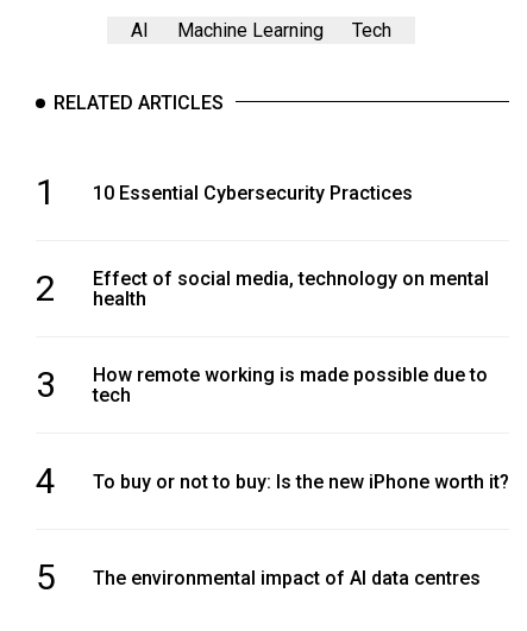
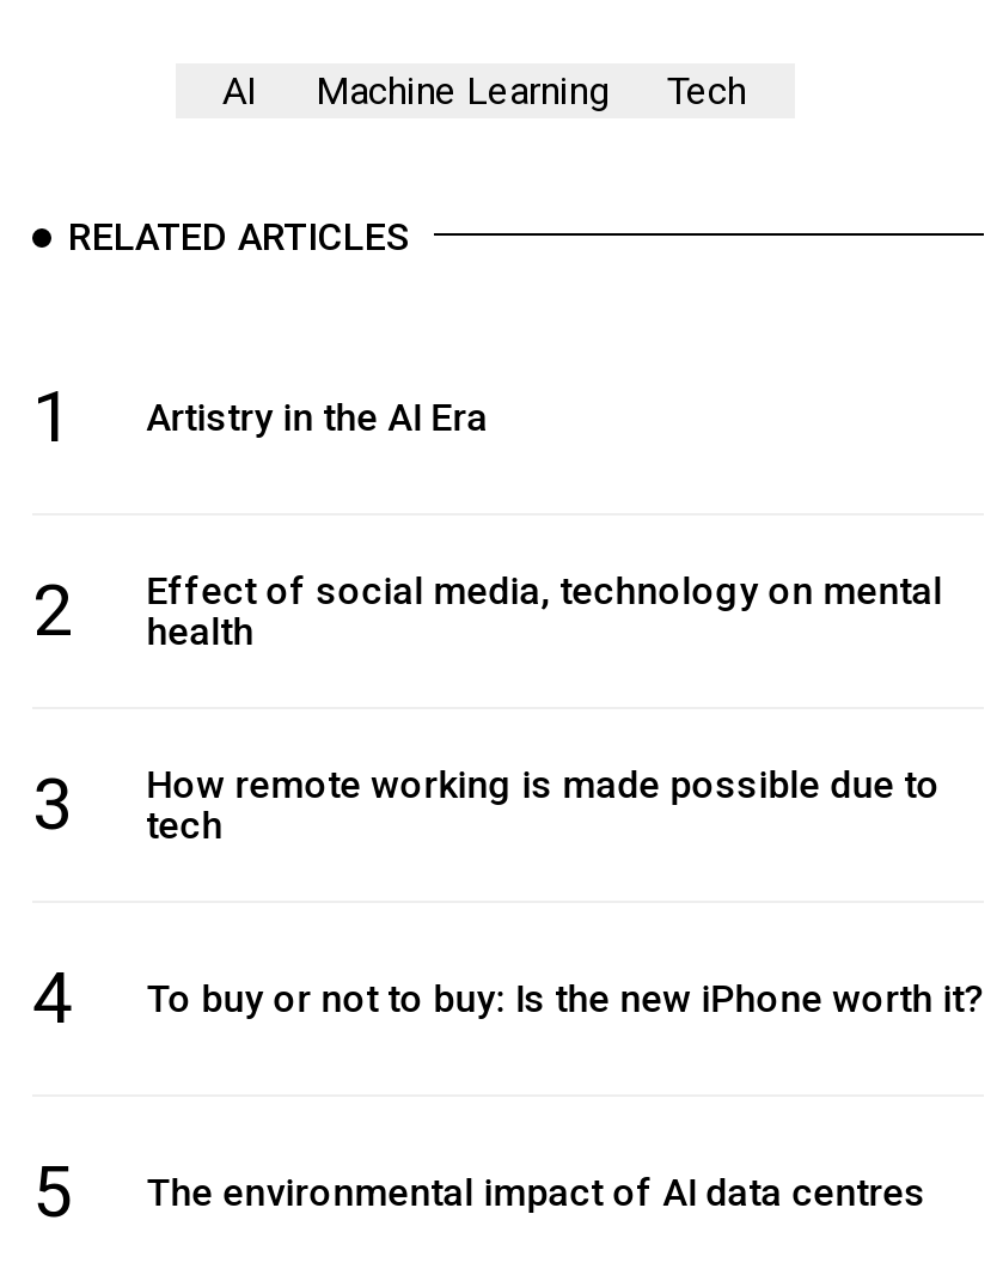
[93,181,413,204] 10 Essential Cybersecurity Practices -> [147,395,488,440] Artistry in the AI Era

